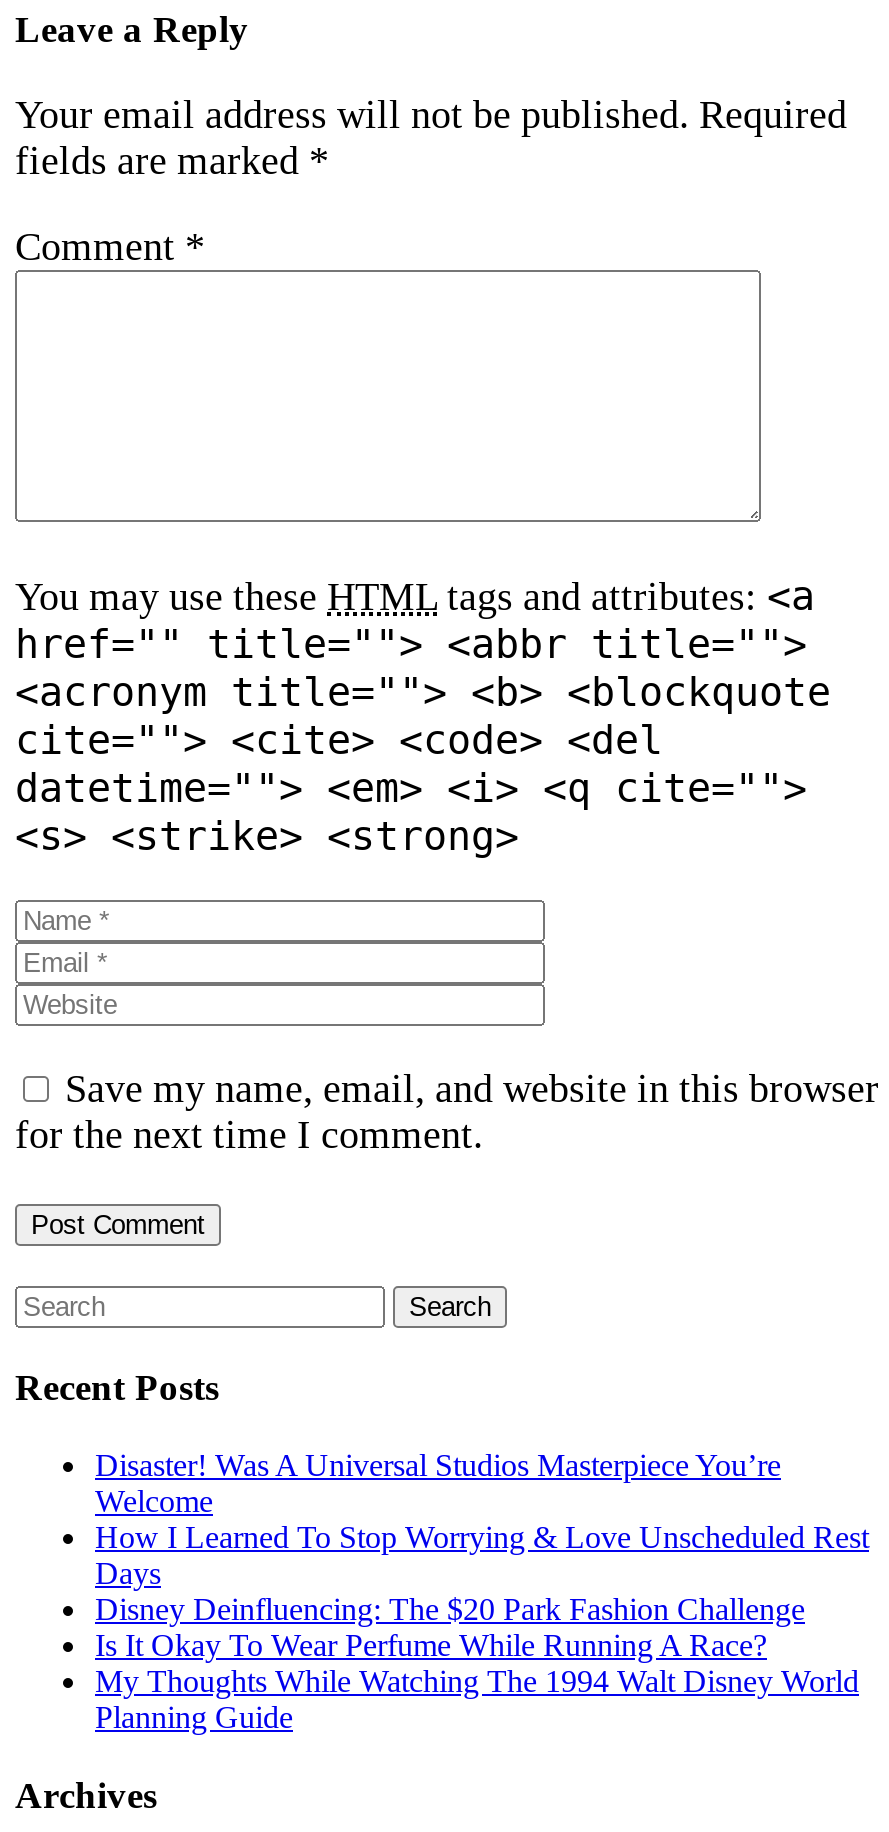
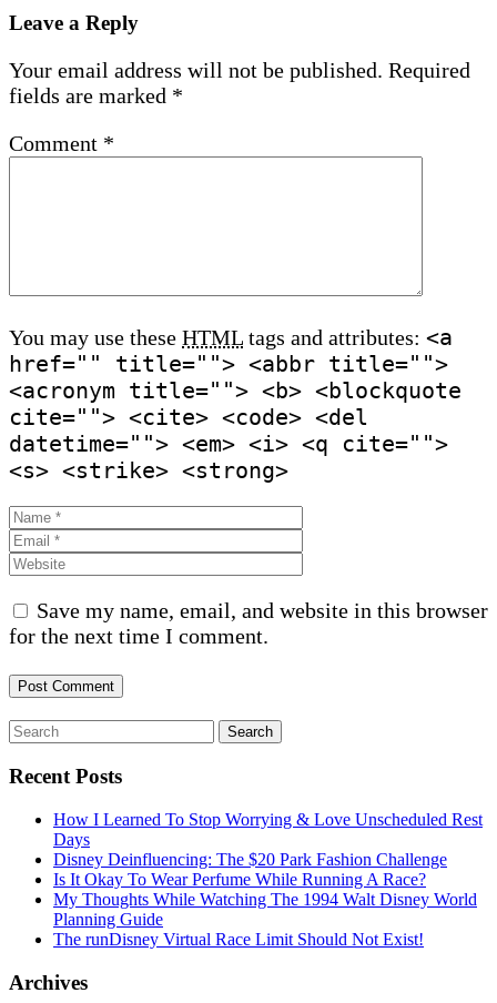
[95,1448,781,1518] Disaster! Was A Universal Studios Masterpiece You’re | Welcome -> none
moved [95,1520,869,1734] -> [53,810,483,928]: How I Learned To Stop Worrying & Love Unscheduled Rest | Days | Disney Deinfluencing: The $20 Park Fashion Challenge | Is It Okay To Wear Perfume While Running A Race? | My Thoughts While Watching The 1994 Walt Disney World | Planning Guide
none -> [53,930,424,948] The runDisney Virtual Race Limit Should Not Exist!

